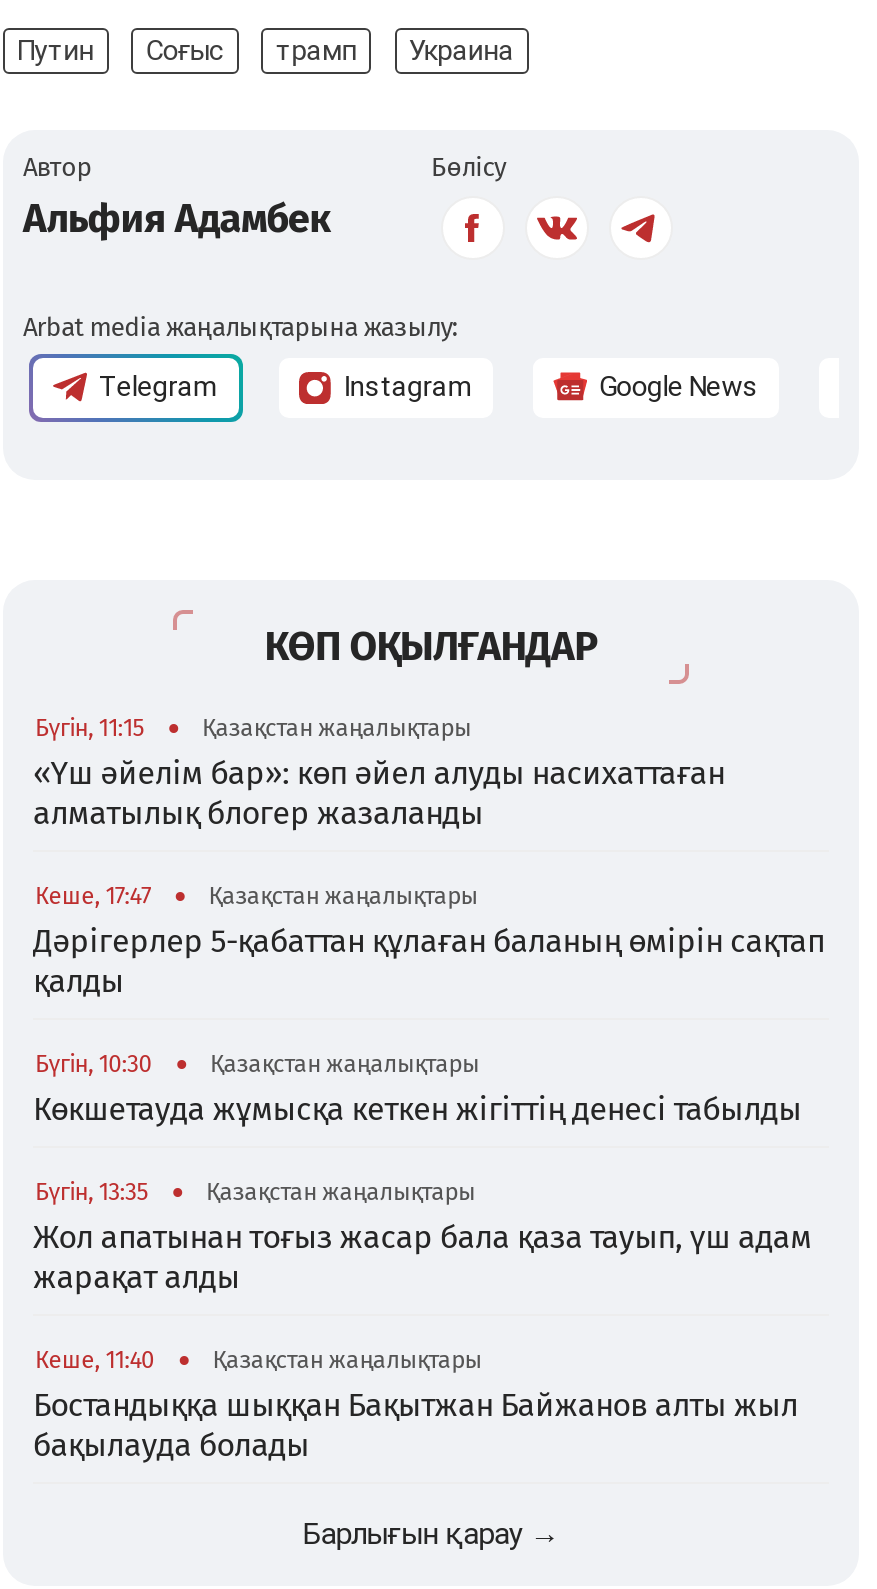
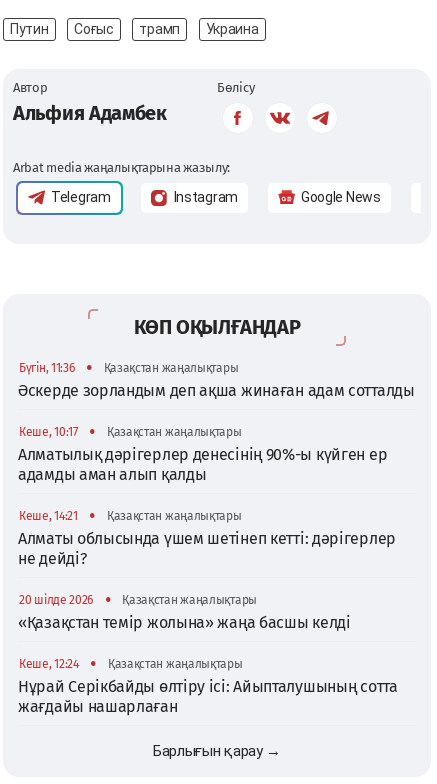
[35,713,144,741] Бүгін, 11:15 -> [19,361,74,375] Бүгін, 11:36
[33,753,725,831] «Үш әйелім бар»: көп әйел алуды насихаттаған | алматылық блогер жазаланды -> [18,381,415,400] Әскерде зорландым деп ақша жинаған адам сотталды
[35,881,150,909] Кеше, 17:47 -> [19,425,78,439] Кеше, 10:17
[33,921,824,999] Дәрігерлер 5-қабаттан құлаған баланың өмірін сақтап | қалды -> [18,445,387,484] Алматылық дәрігерлер денесінің 90%-ы күйген ер | адамды аман алып қалды
[35,1049,152,1077] Бүгін, 10:30 -> [19,509,78,523] Кеше, 14:21
[33,1089,802,1127] Көкшетауда жұмысқа кеткен жігіттің денесі табылды -> [18,529,396,568] Алматы облысында үшем шетінеп кетті: дәрігерлер | не дейді?
[35,1177,148,1205] Бүгін, 13:35 -> [19,593,93,607] 20 шілде 2026
[33,1217,812,1295] Жол апатынан тоғыз жасар бала қаза тауып, үш адам | жарақат алды -> [18,613,351,632] «Қазақстан темір жолына» жаңа басшы келді
[35,1345,154,1373] Кеше, 11:40 -> [19,657,79,671] Кеше, 12:24
[33,1385,798,1463] Бостандыққа шыққан Бақытжан Байжанов алты жыл | бақылауда болады -> [18,677,398,716] Нұрай Серікбайды өлтіру ісі: Айыпталушының сотта | жағдайы нашарлаған

